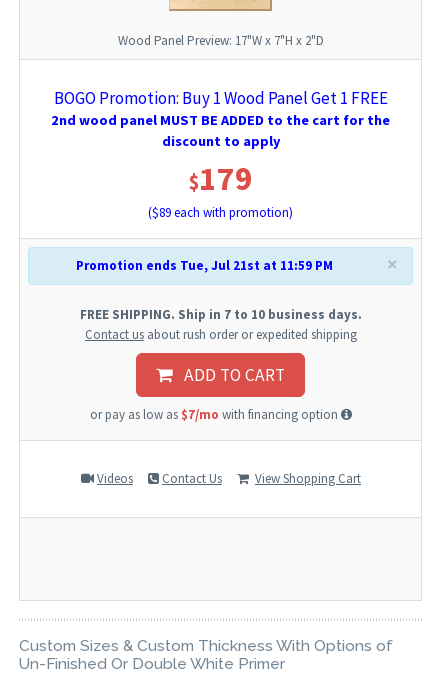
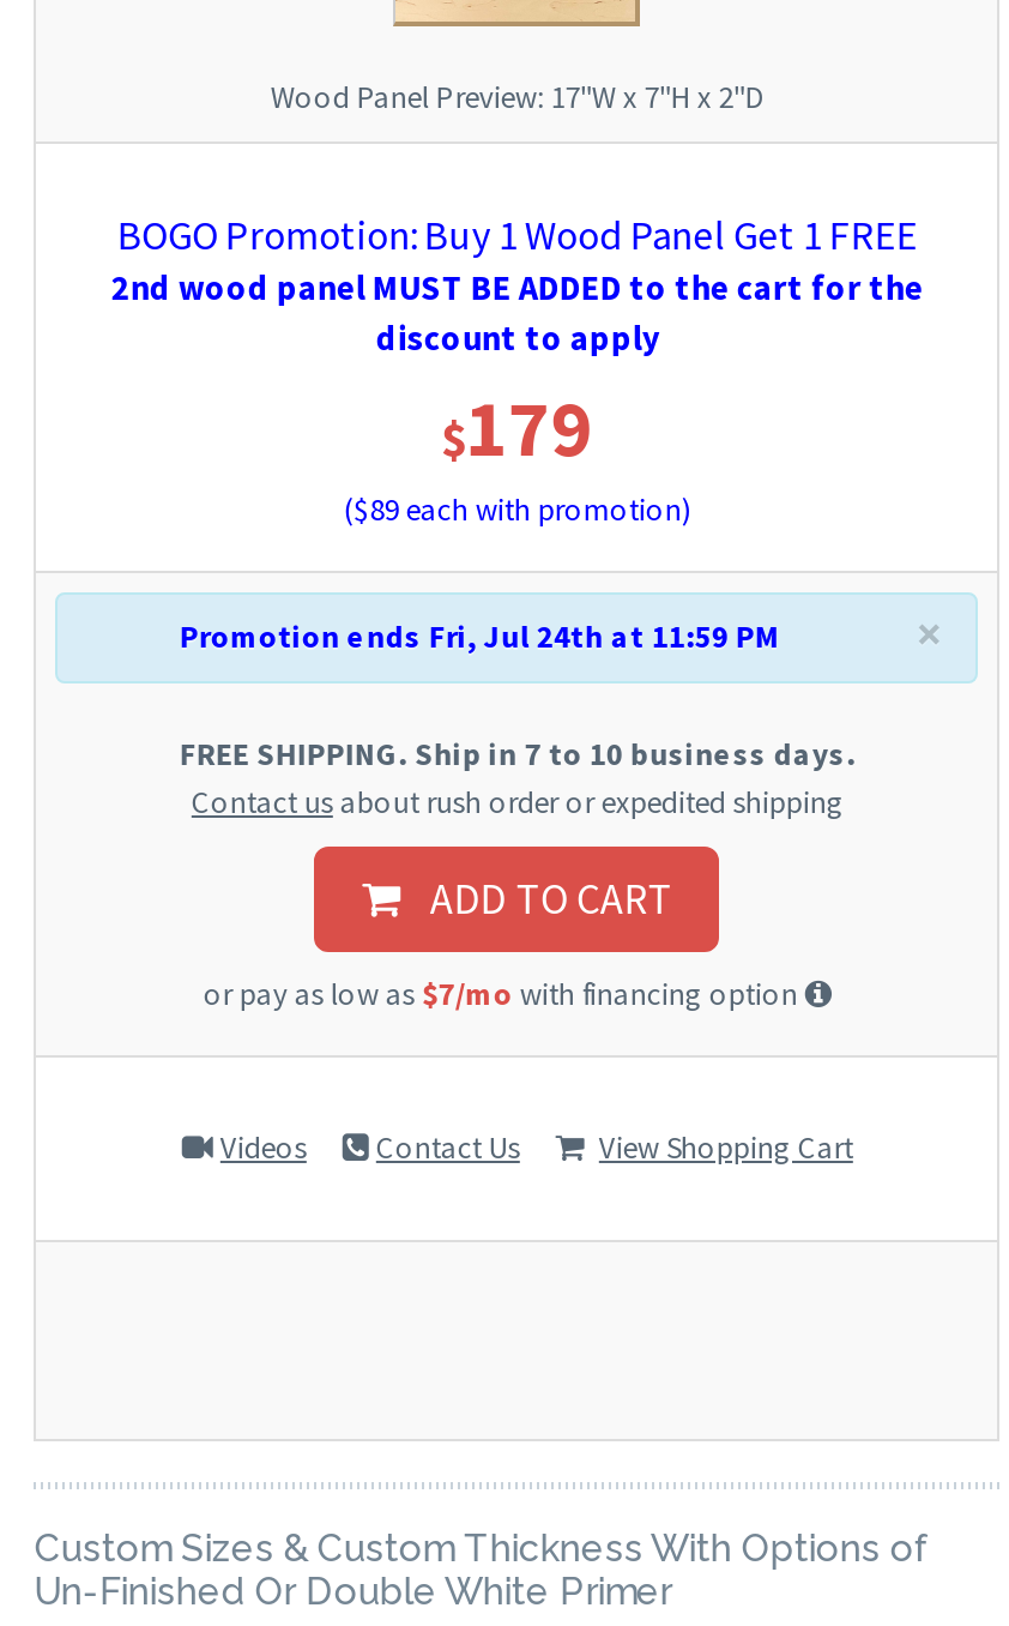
[76,257,333,274] Promotion ends Tue, Jul 21st at 11:59 PM -> [180,617,779,658] Promotion ends Fri, Jul 24th at 11:59 PM

